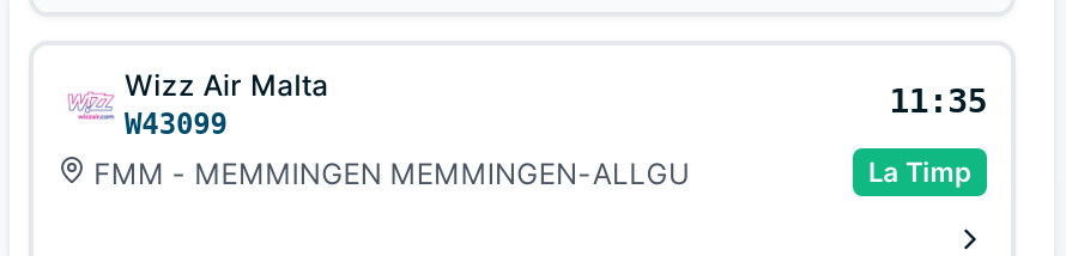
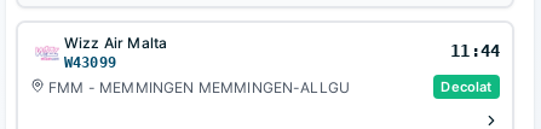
[889,82,987,120] 11:35 -> [450,41,500,61] 11:44
[868,156,972,189] La Timp -> [441,79,492,95] Decolat

